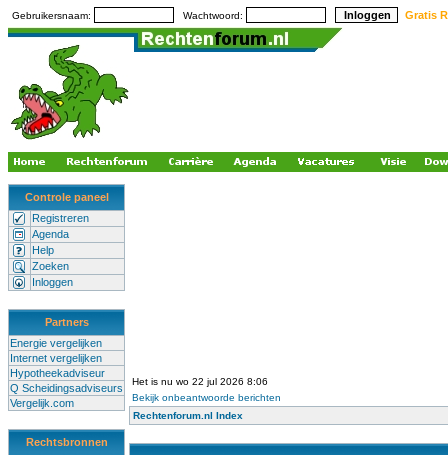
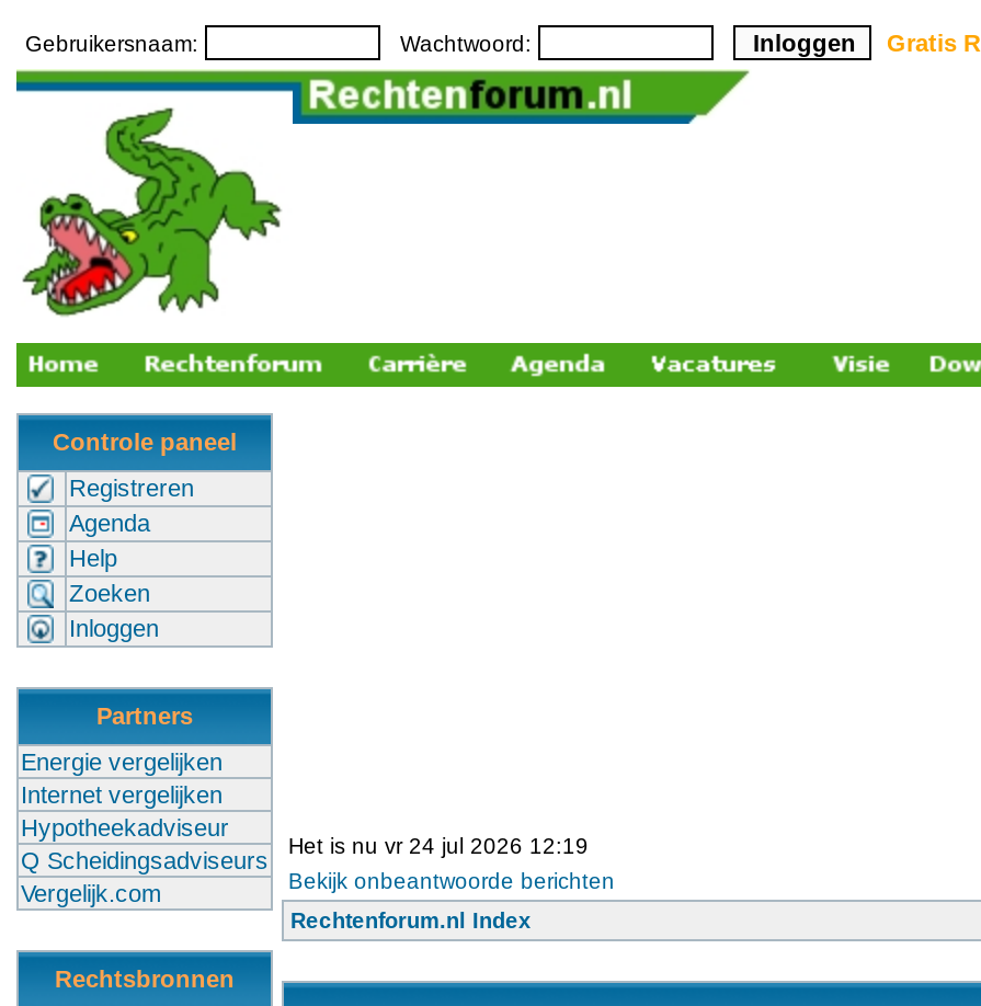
[132,376,268,387] Het is nu wo 22 jul 2026 8:06 -> [288,834,589,858] Het is nu vr 24 jul 2026 12:19

